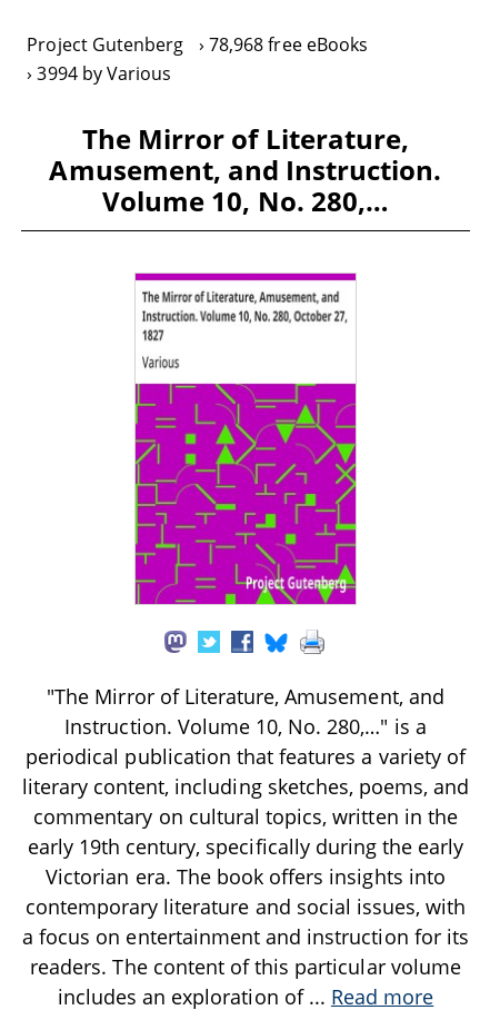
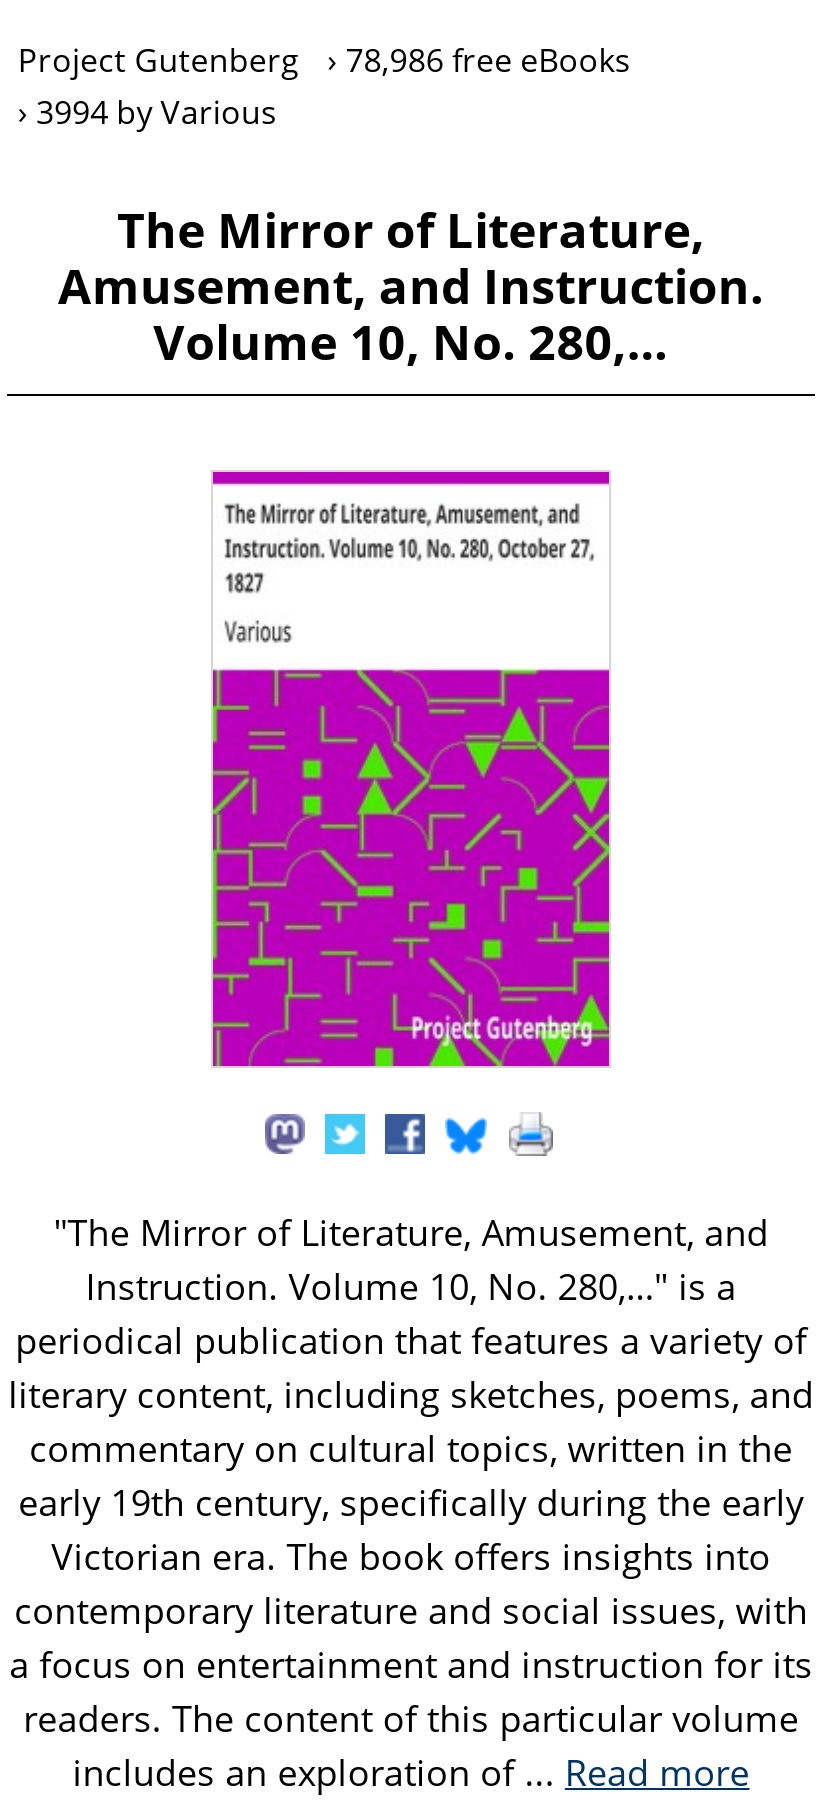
[27,32,368,57] Project Gutenberg 78,968 free eBooks -> [18,38,631,82] Project Gutenberg 78,986 free eBooks

